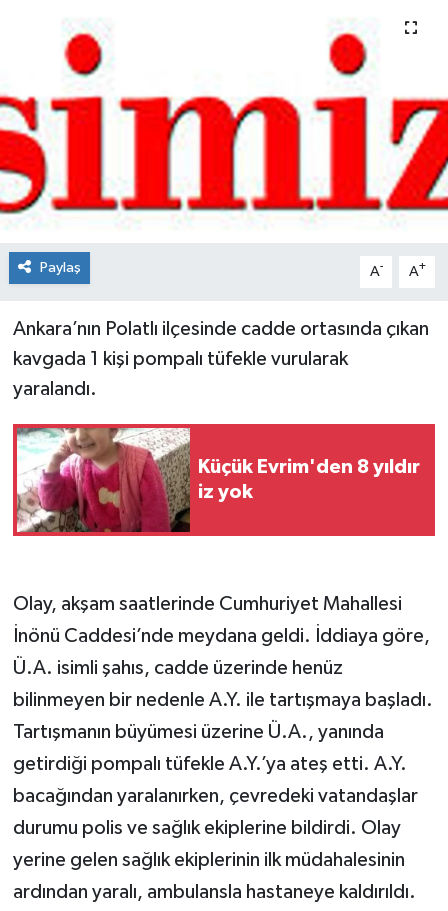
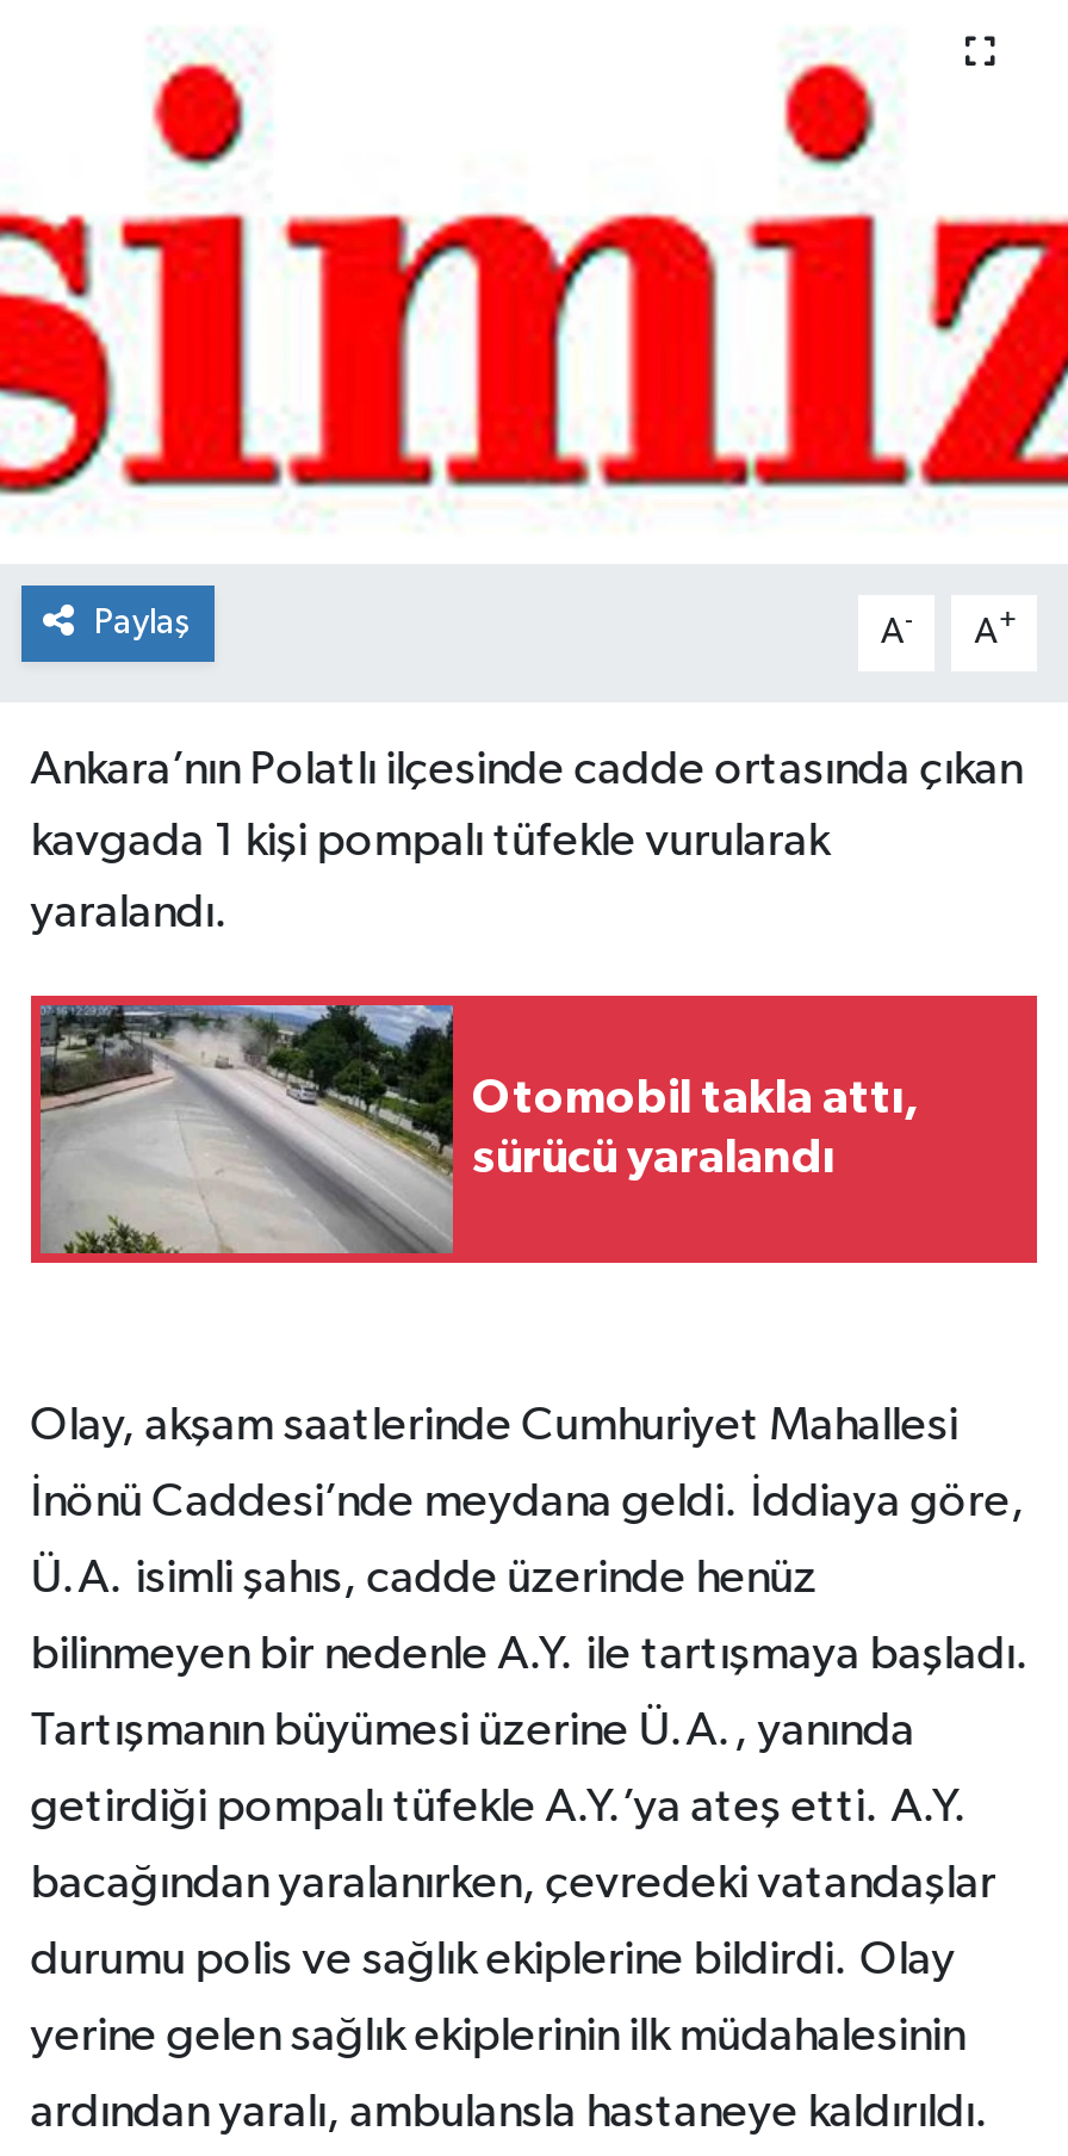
[16,427,420,533] [image] | Küçük Evrim'den 8 yıldır | iz yok -> [38,1003,920,1256] [image] | Otomobil takla attı, | sürücü yaralandı

